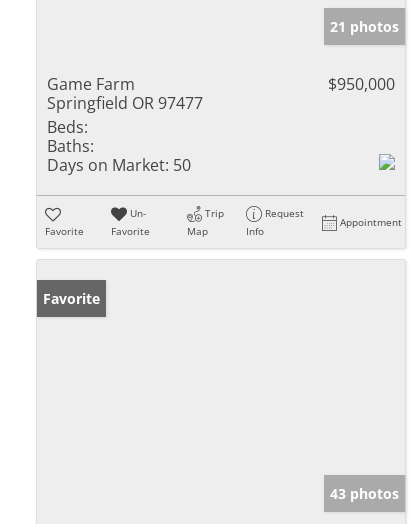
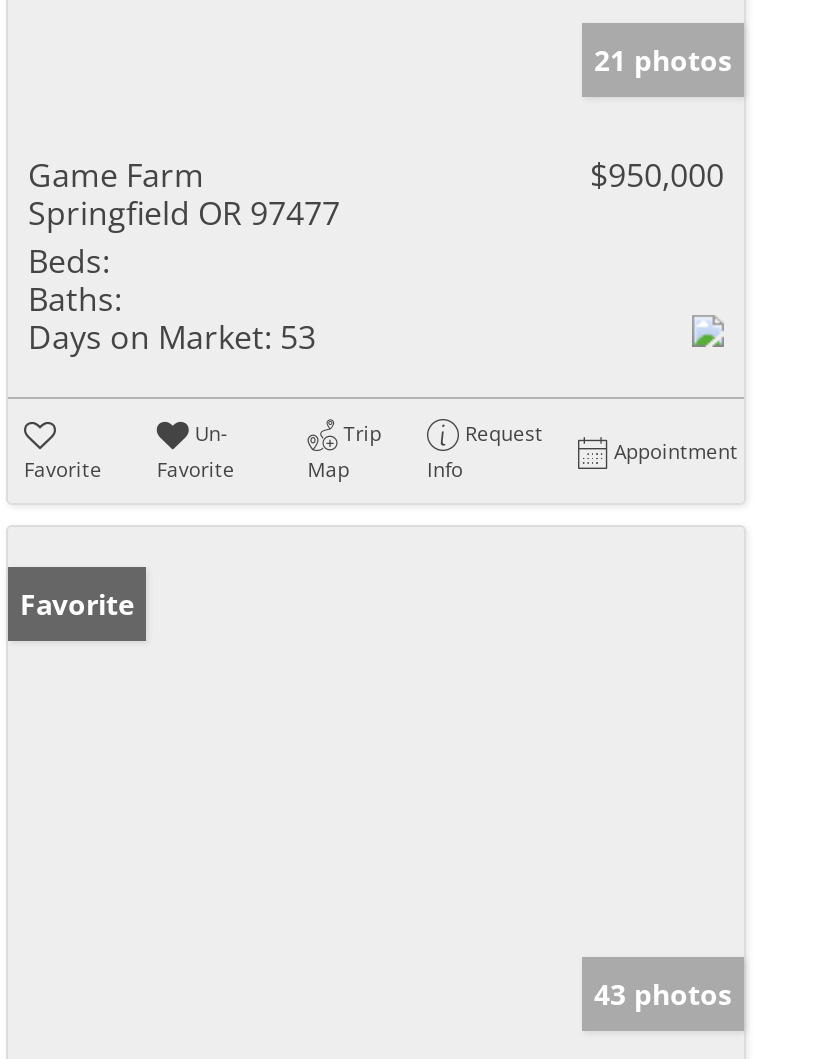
[47,154,191,176] Days on Market: 50 -> [28,314,316,358] Days on Market: 53

